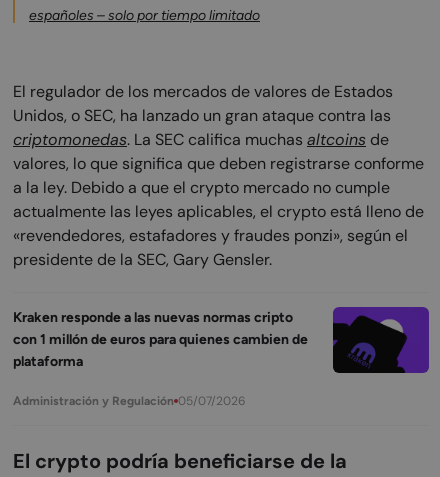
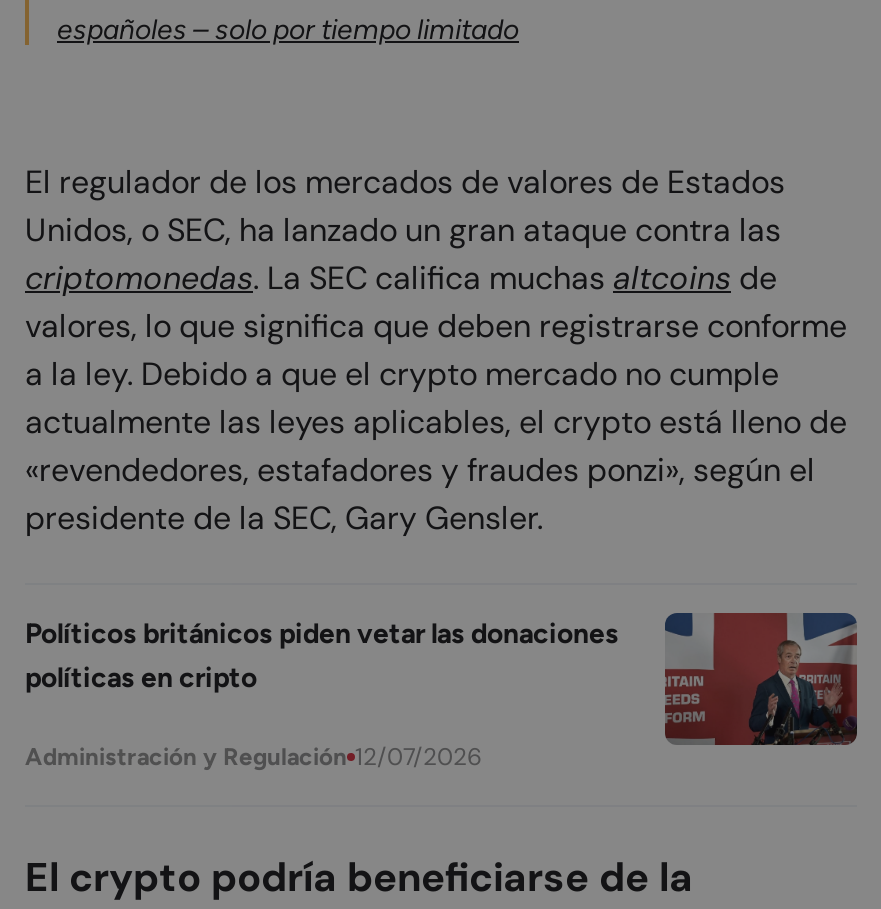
[13,306,430,374] [image] | Kraken responde a las nuevas normas cripto | con 1 millón de euros para quienes cambien de | plataforma -> [25,611,859,747] [image] | Políticos británicos piden vetar las donaciones | políticas en cripto
[13,393,246,409] Administración y Regulación 05/07/2026 -> [25,741,483,773] Administración y Regulación 12/07/2026

